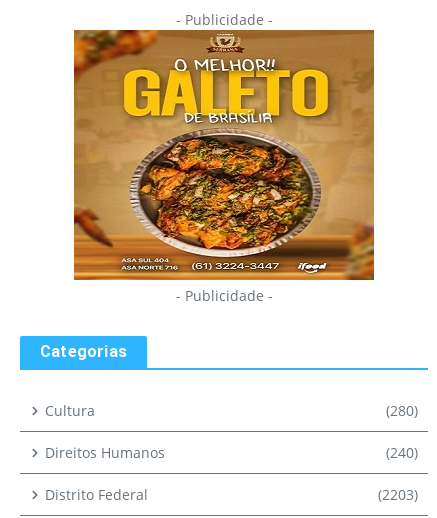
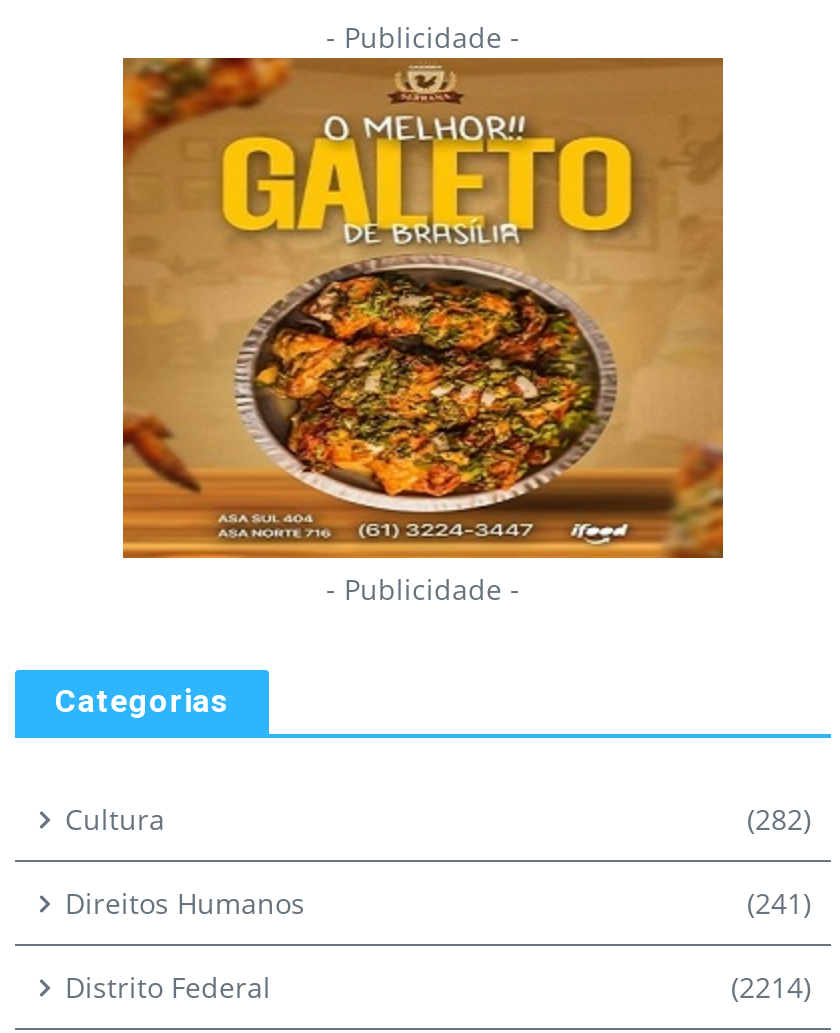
[386,401,418,420] (280) -> [747,800,811,838] (282)
[386,443,418,462] (240) -> [747,884,811,922] (241)
[378,485,418,504] (2203) -> [731,968,811,1006] (2214)

